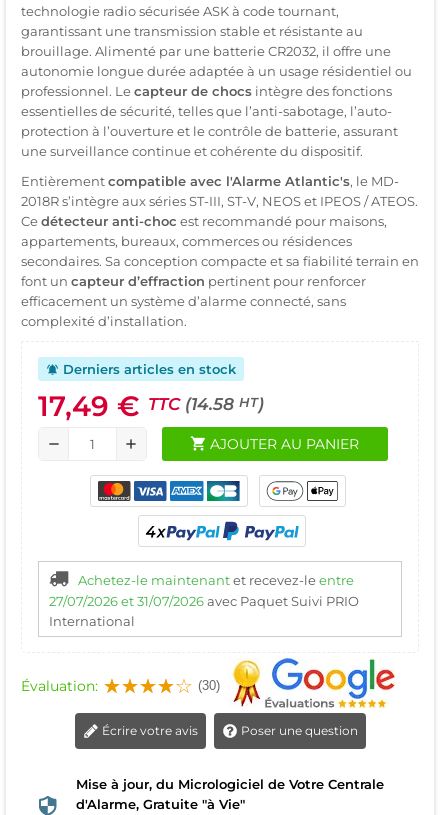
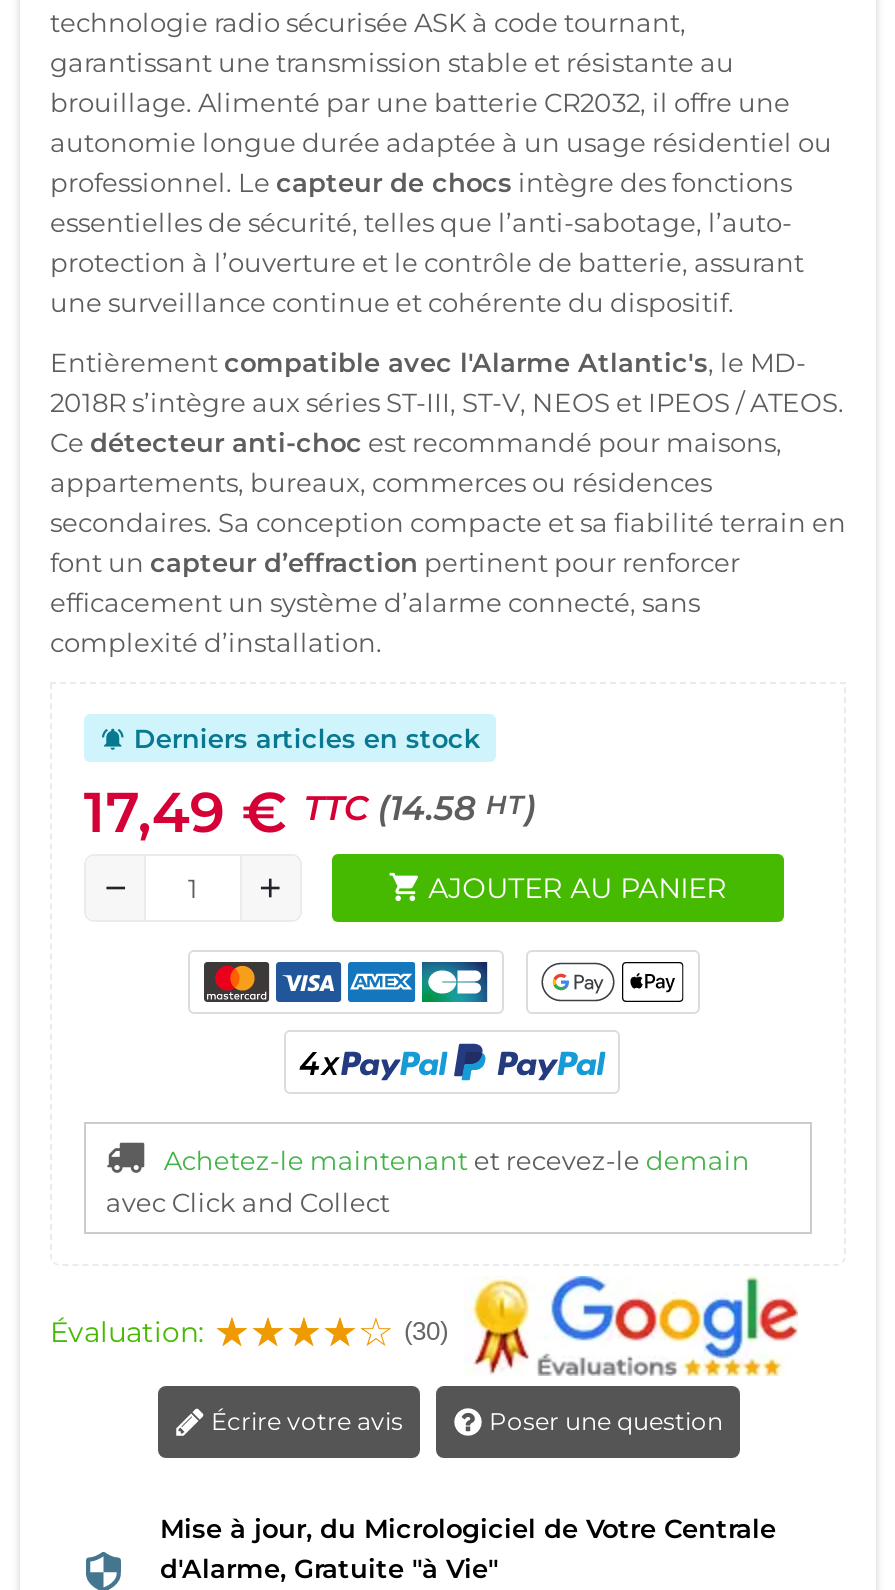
[49,572,359,629] Achetez-le maintenant et recevez-le entre | 27/07/2026 et 31/07/2026 avec Paquet Suivi PRIO | International -> [106,1145,750,1219] Achetez-le maintenant et recevez-le demain | avec Click and Collect

